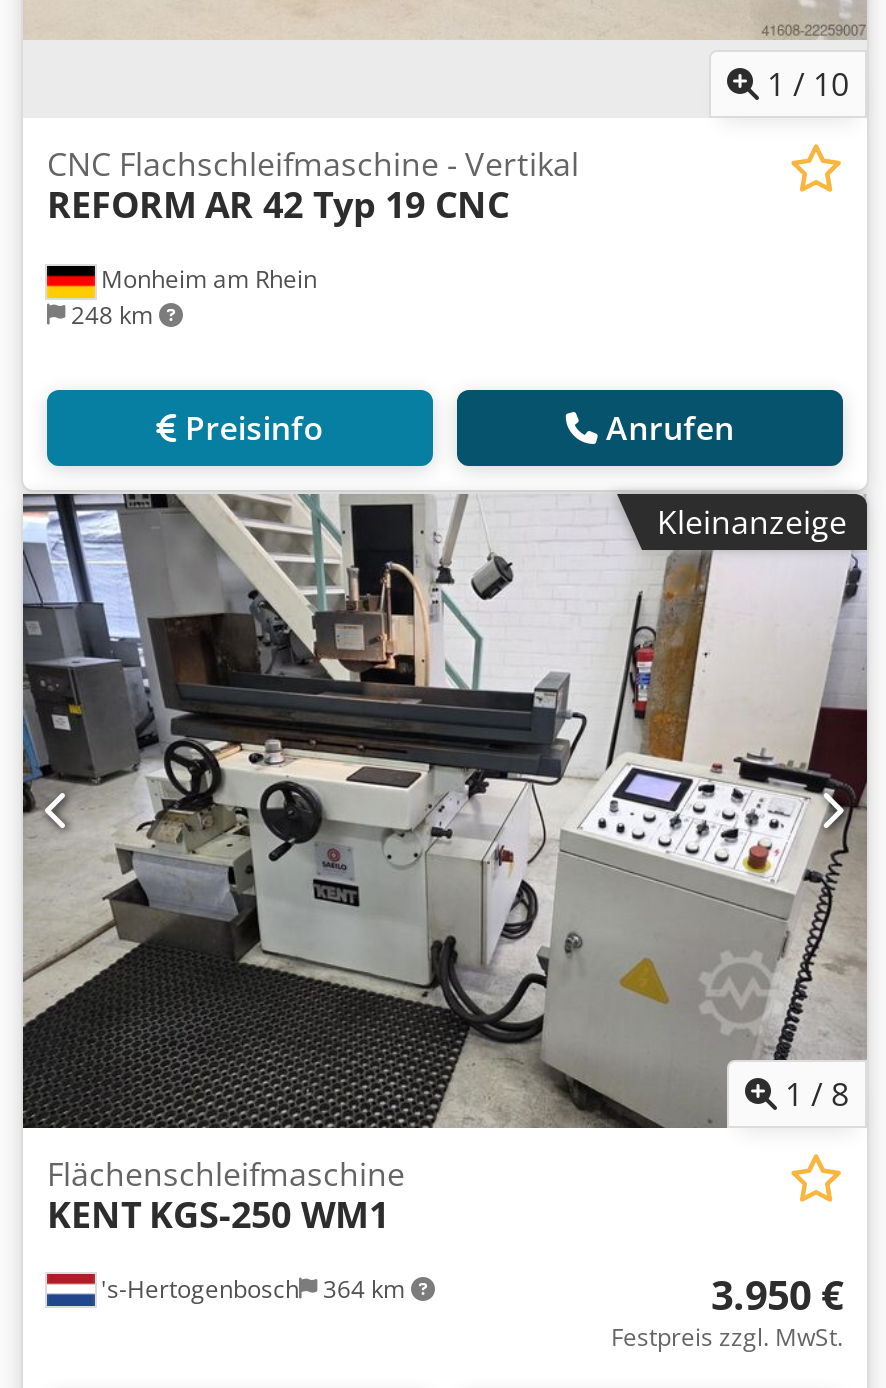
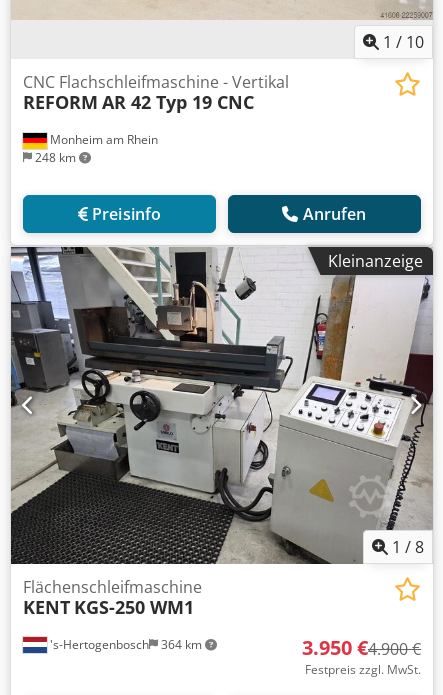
[711,1267,843,1321] 3.950 € -> [302,633,421,660] 3.950 €4.900 €

